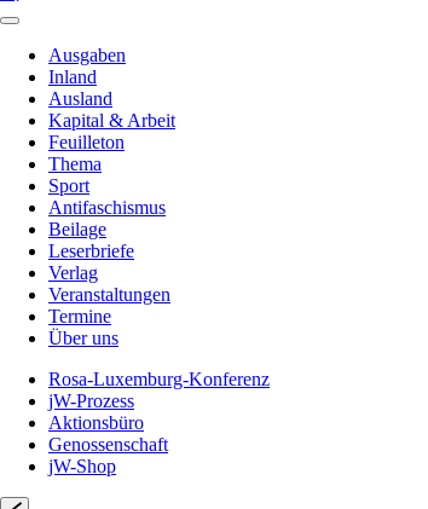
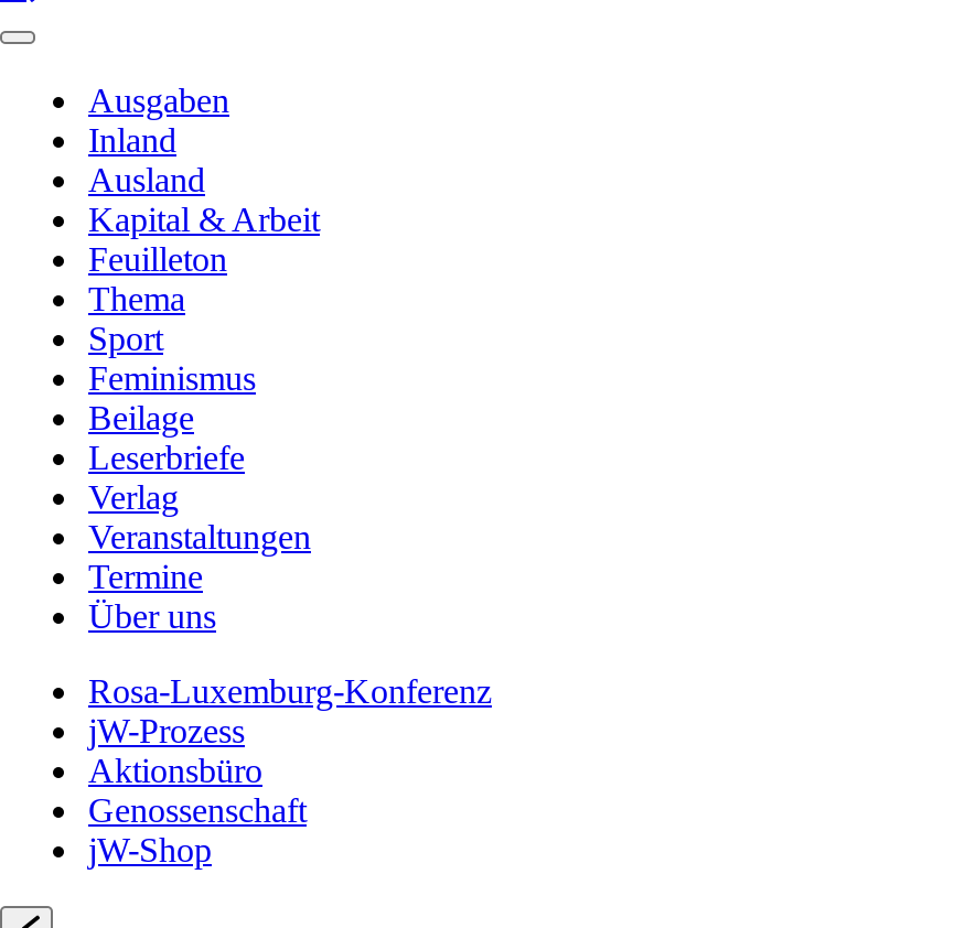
[48,197,166,218] Antifaschismus -> [88,359,256,397] Feminismus

